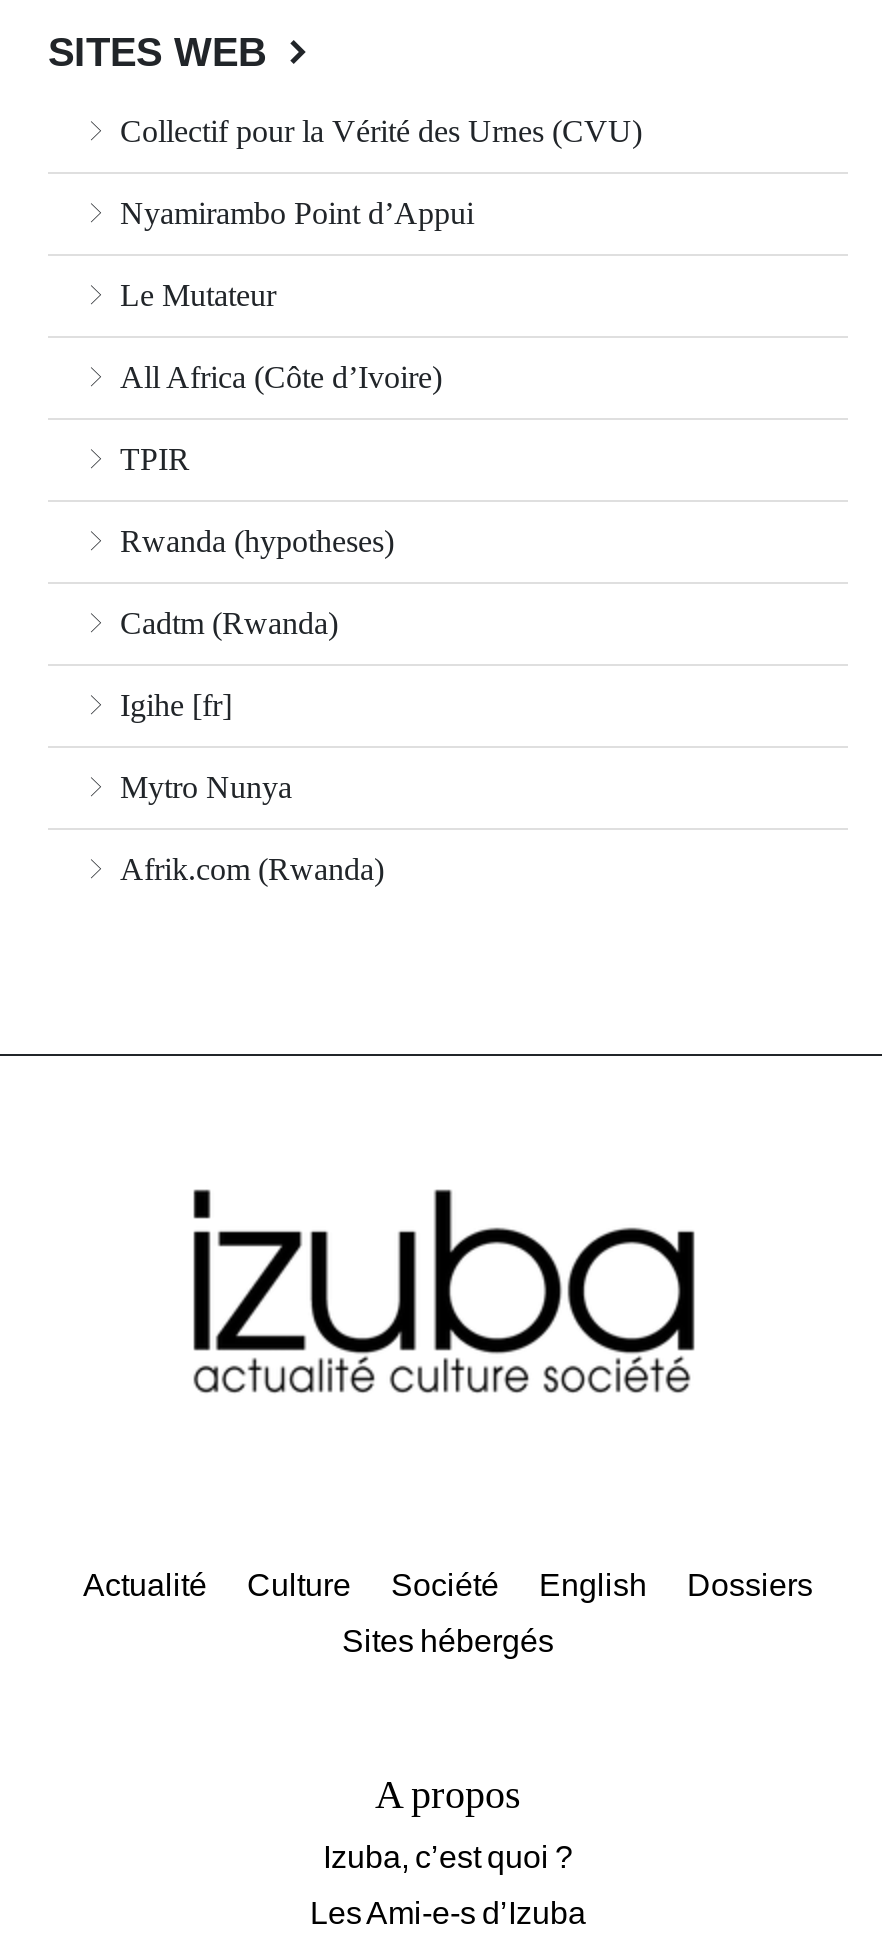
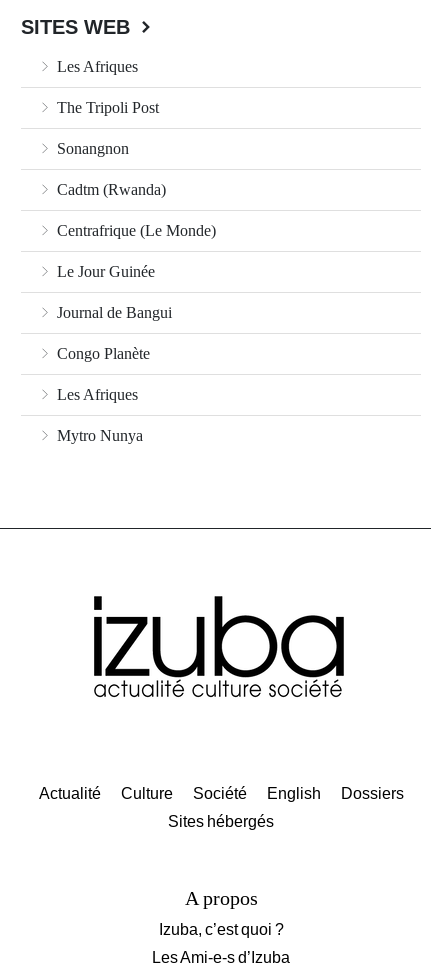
[112,113,642,557] Collectif pour la Vérité des Urnes (CVU) | Nyamirambo Point d’Appui | Le Mutateur | All Africa (Côte d’Ivoire) | TPIR | Rwanda (hypotheses) -> [53,58,159,157] Les Afriques | The Tripoli Post | Sonangnon
moved [112,605,338,639] -> [53,181,166,198]: Cadtm (Rwanda)
[112,687,232,721] Igihe [fr] -> [53,222,216,403] Centrafrique (Le Monde) | Le Jour Guinée | Journal de Bangui | Congo Planète | Les Afriques
moved [112,769,292,803] -> [53,427,143,444]: Mytro Nunya
[112,851,384,885] Afrik.com (Rwanda) -> none

